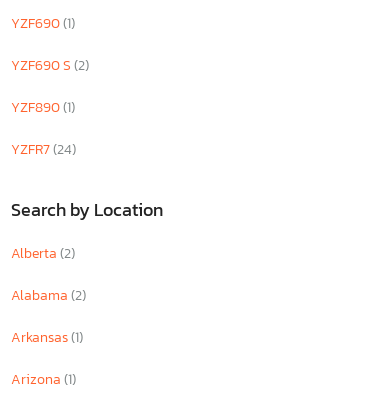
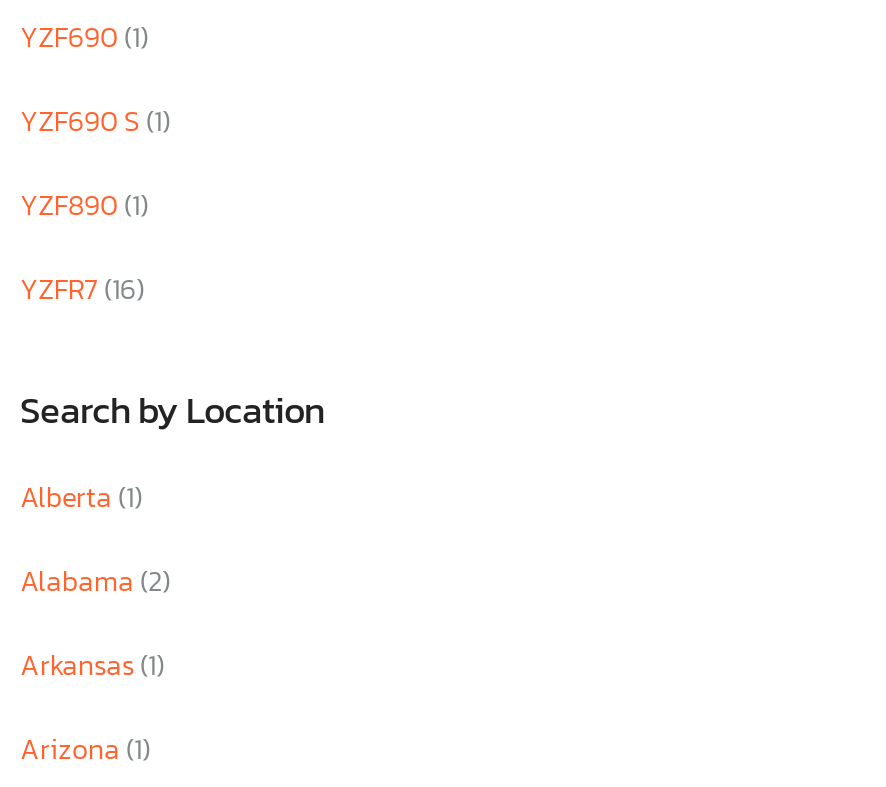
[11,54,89,75] YZF690 S (2) -> [20,100,170,142] YZF690 S (1)
[11,138,76,159] YZFR7 (24) -> [20,268,144,310] YZFR7 (16)
[11,242,75,263] Alberta (2) -> [20,476,142,518] Alberta (1)

